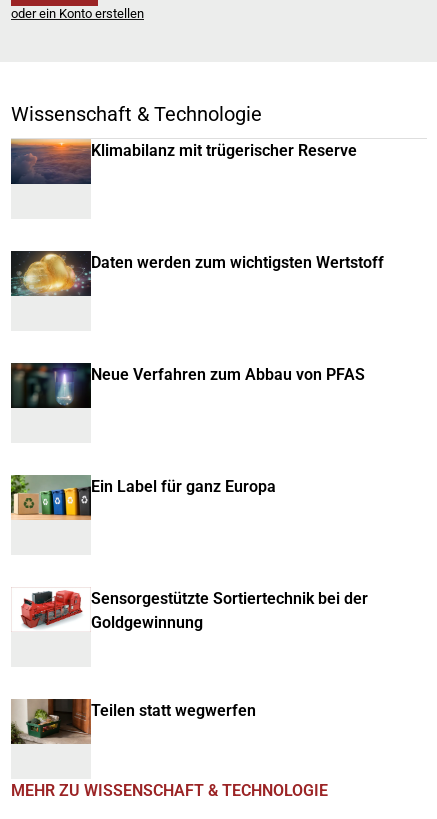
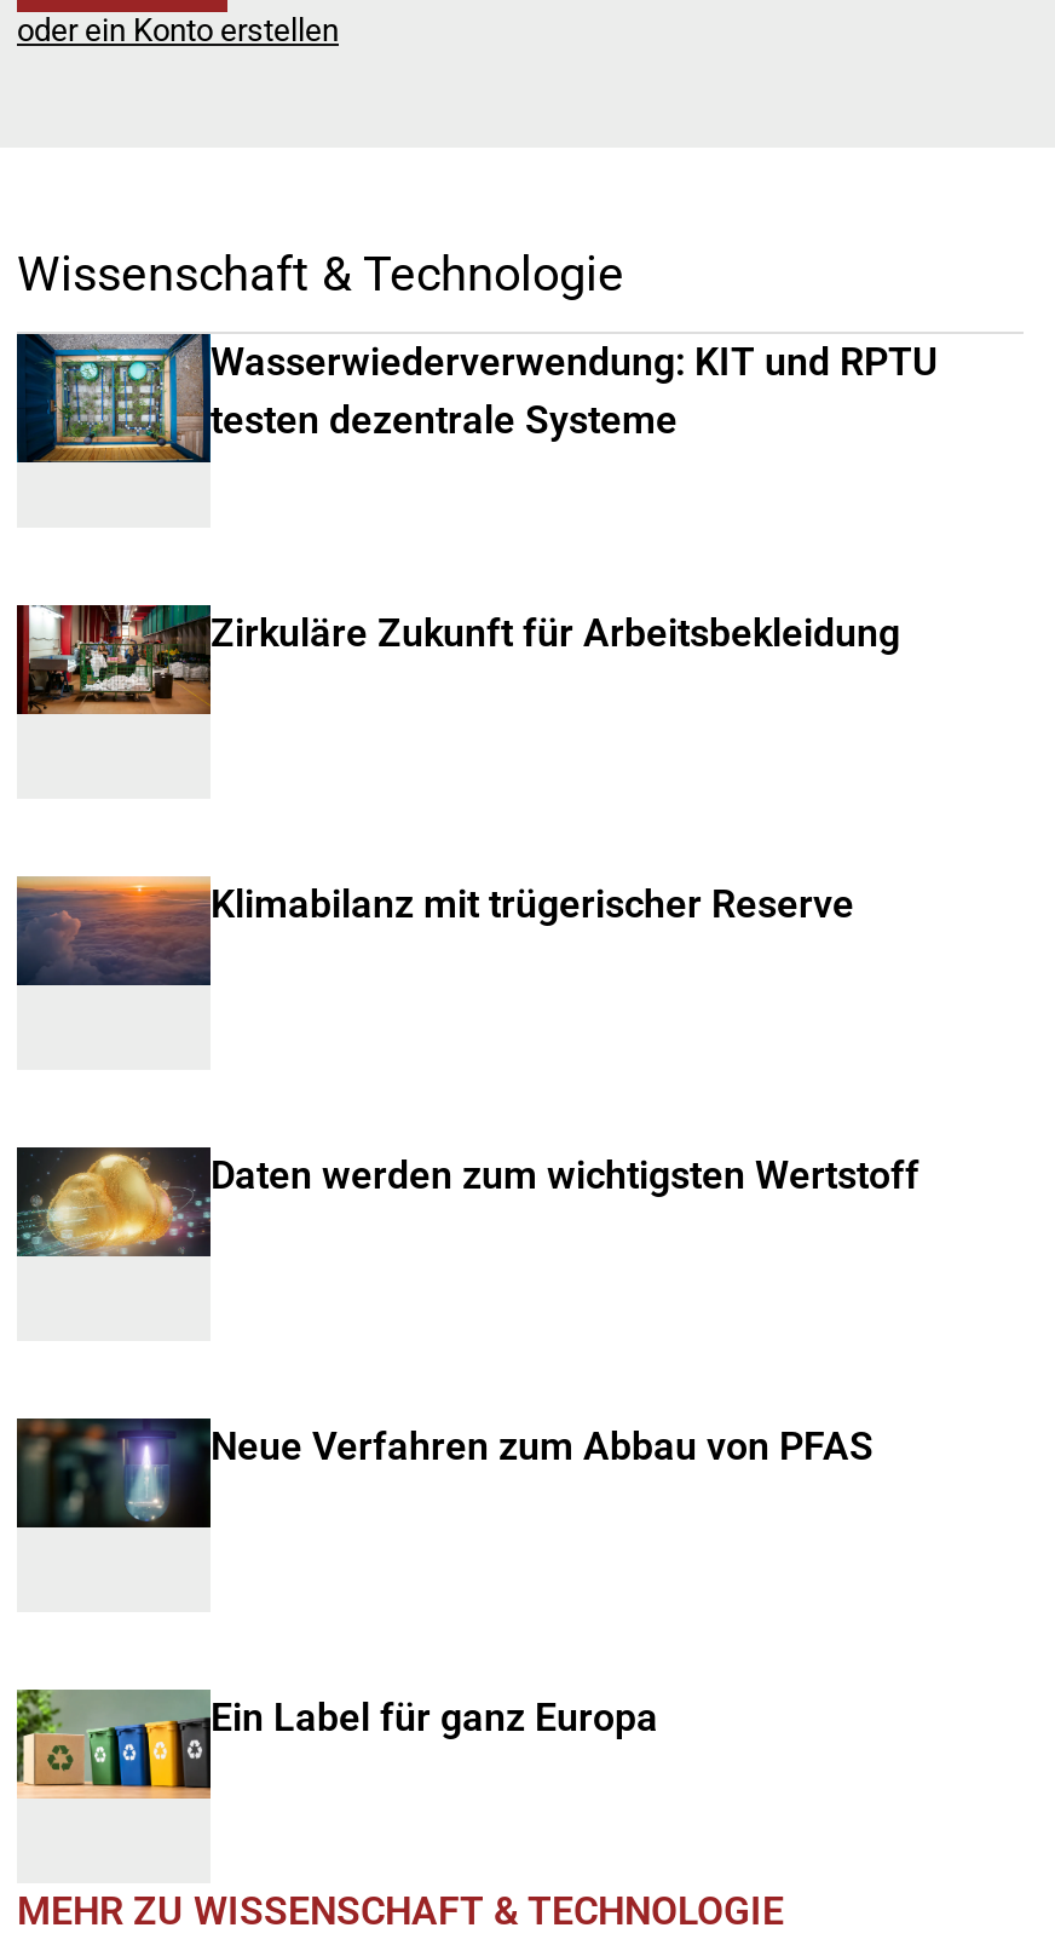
none -> [15,332,939,465] [image] | Wasserwiederverwendung: KIT und RPTU | testen dezentrale Systeme
none -> [17,603,900,717] [image] | Zirkuläre Zukunft für Arbeitsbekleidung
moved [10,139,384,496] -> [15,876,919,1740]: [image] | Klimabilanz mit trügerischer Reserve | Daten werden zum wichtigsten Wertstoff | Neue Verfahren zum Abbau von PFAS | Ein Label für ganz Europa
moved [9,474,90,521] -> [12,1687,208,1801]: [image]
[20,589,368,632] [image] | Sensorgestützte Sortiertechnik bei der | Goldgewinnung -> none
[10,698,256,745] [image] | Teilen statt wegwerfen -> none

